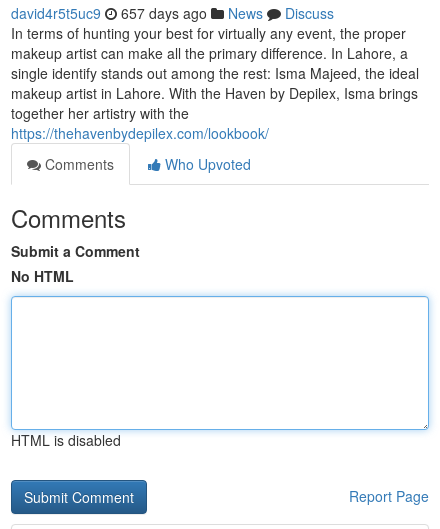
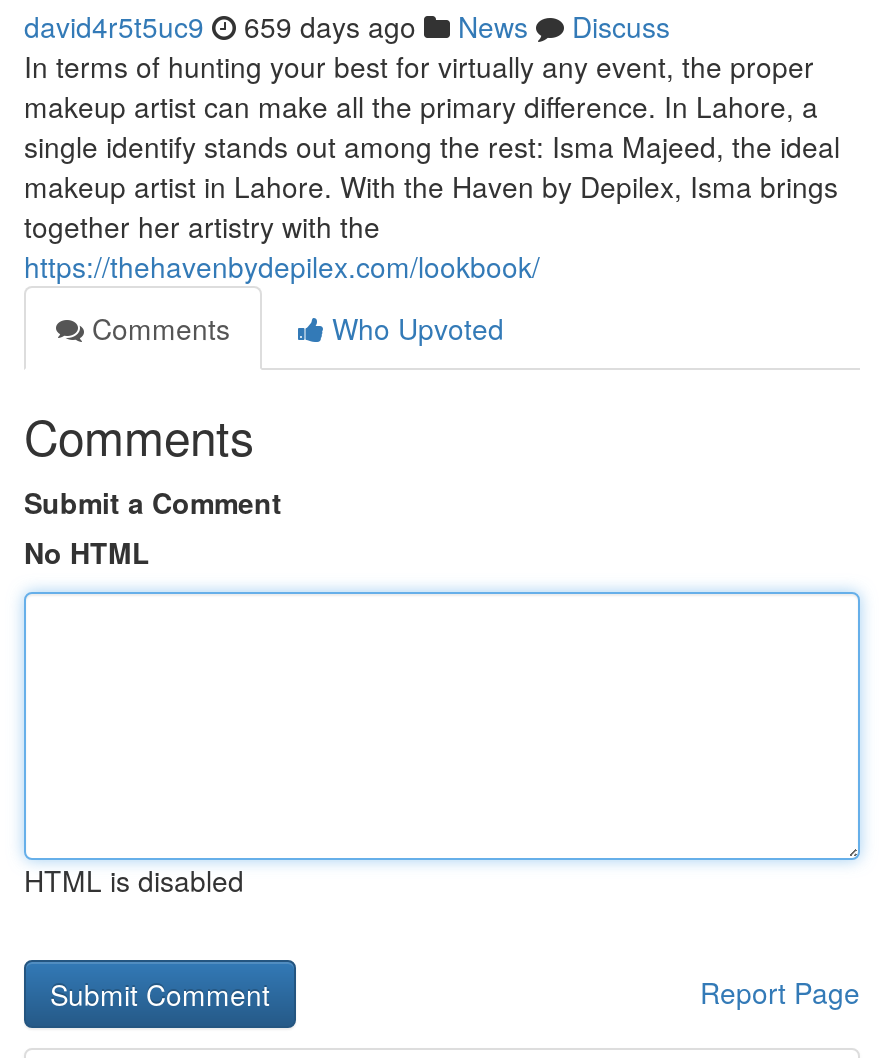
[11,3,334,23] david4r5t5uc9 657 days ago News Discuss -> [24,6,670,46] david4r5t5uc9 659 days ago News Discuss

